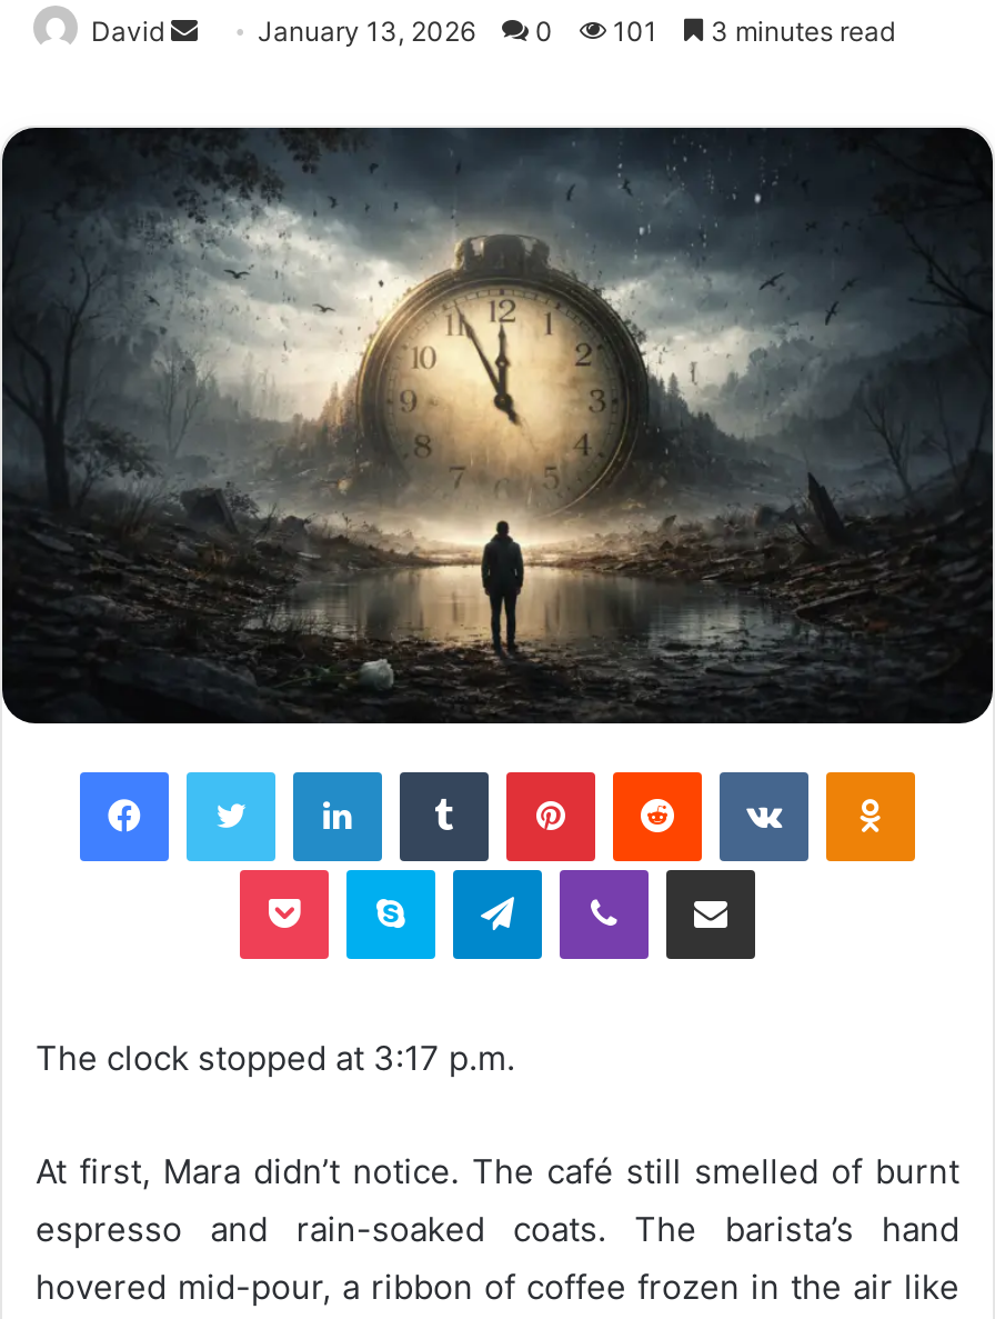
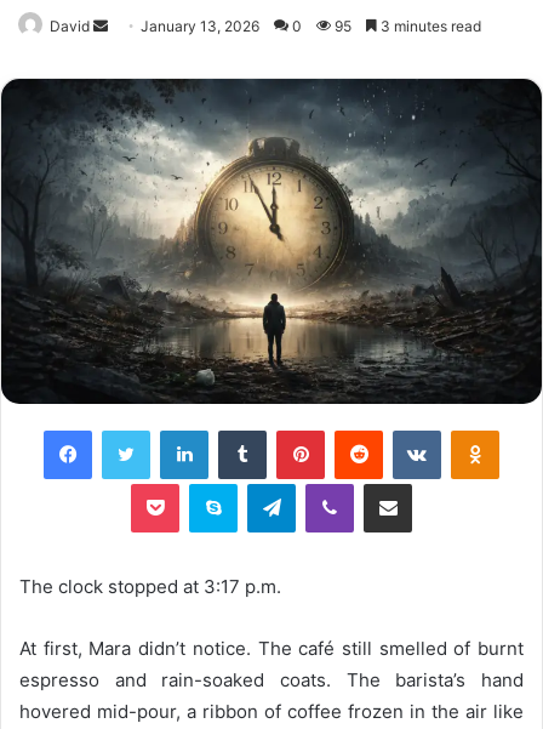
[606,14,657,47] 101 -> [331,16,351,35] 95

